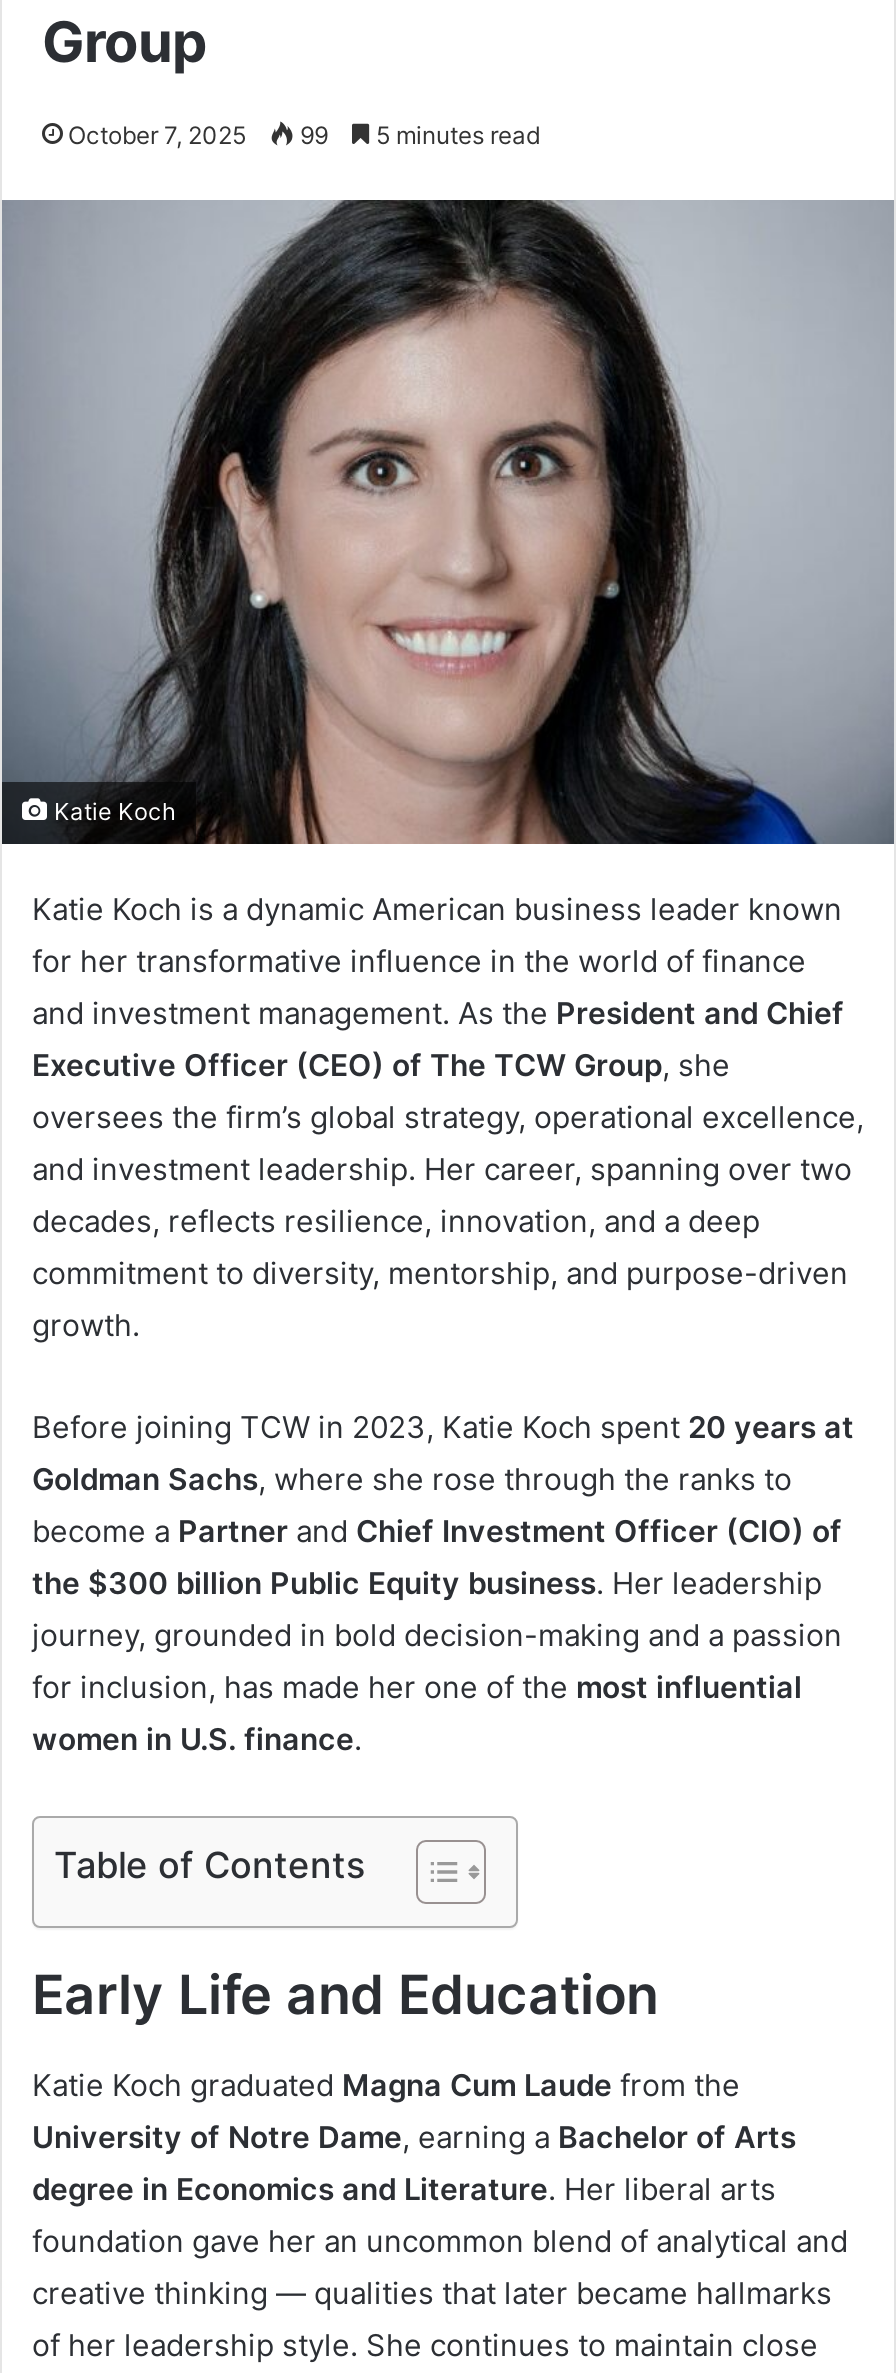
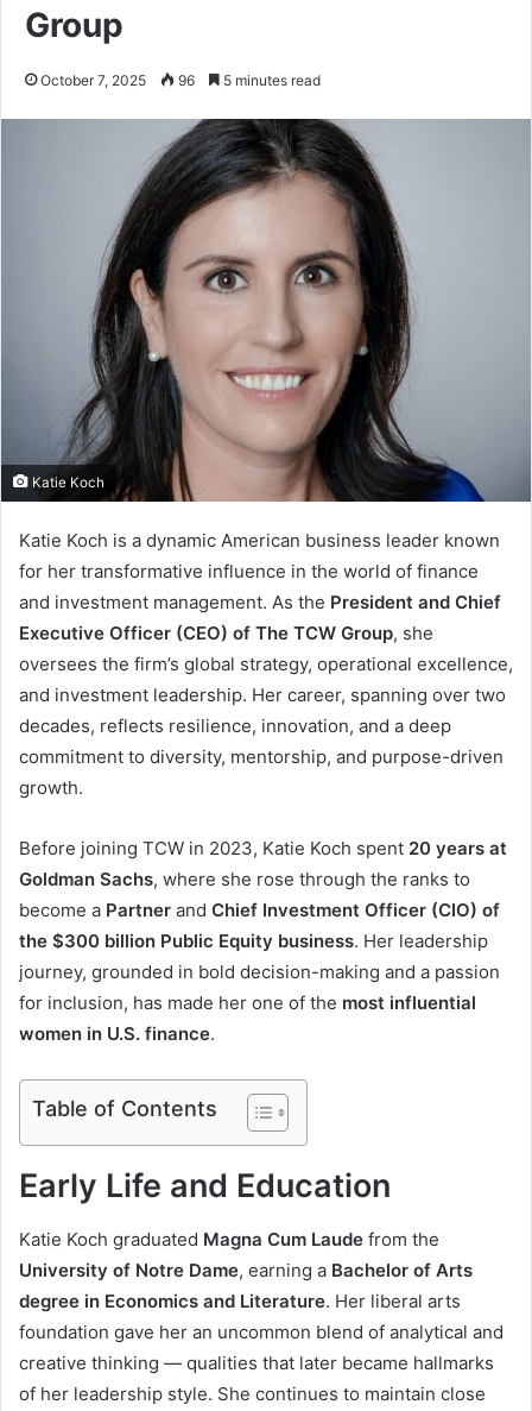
[68,120,540,150] October 7, 2025 99 5 minutes read -> [40,71,321,89] October 7, 2025 96 5 minutes read

